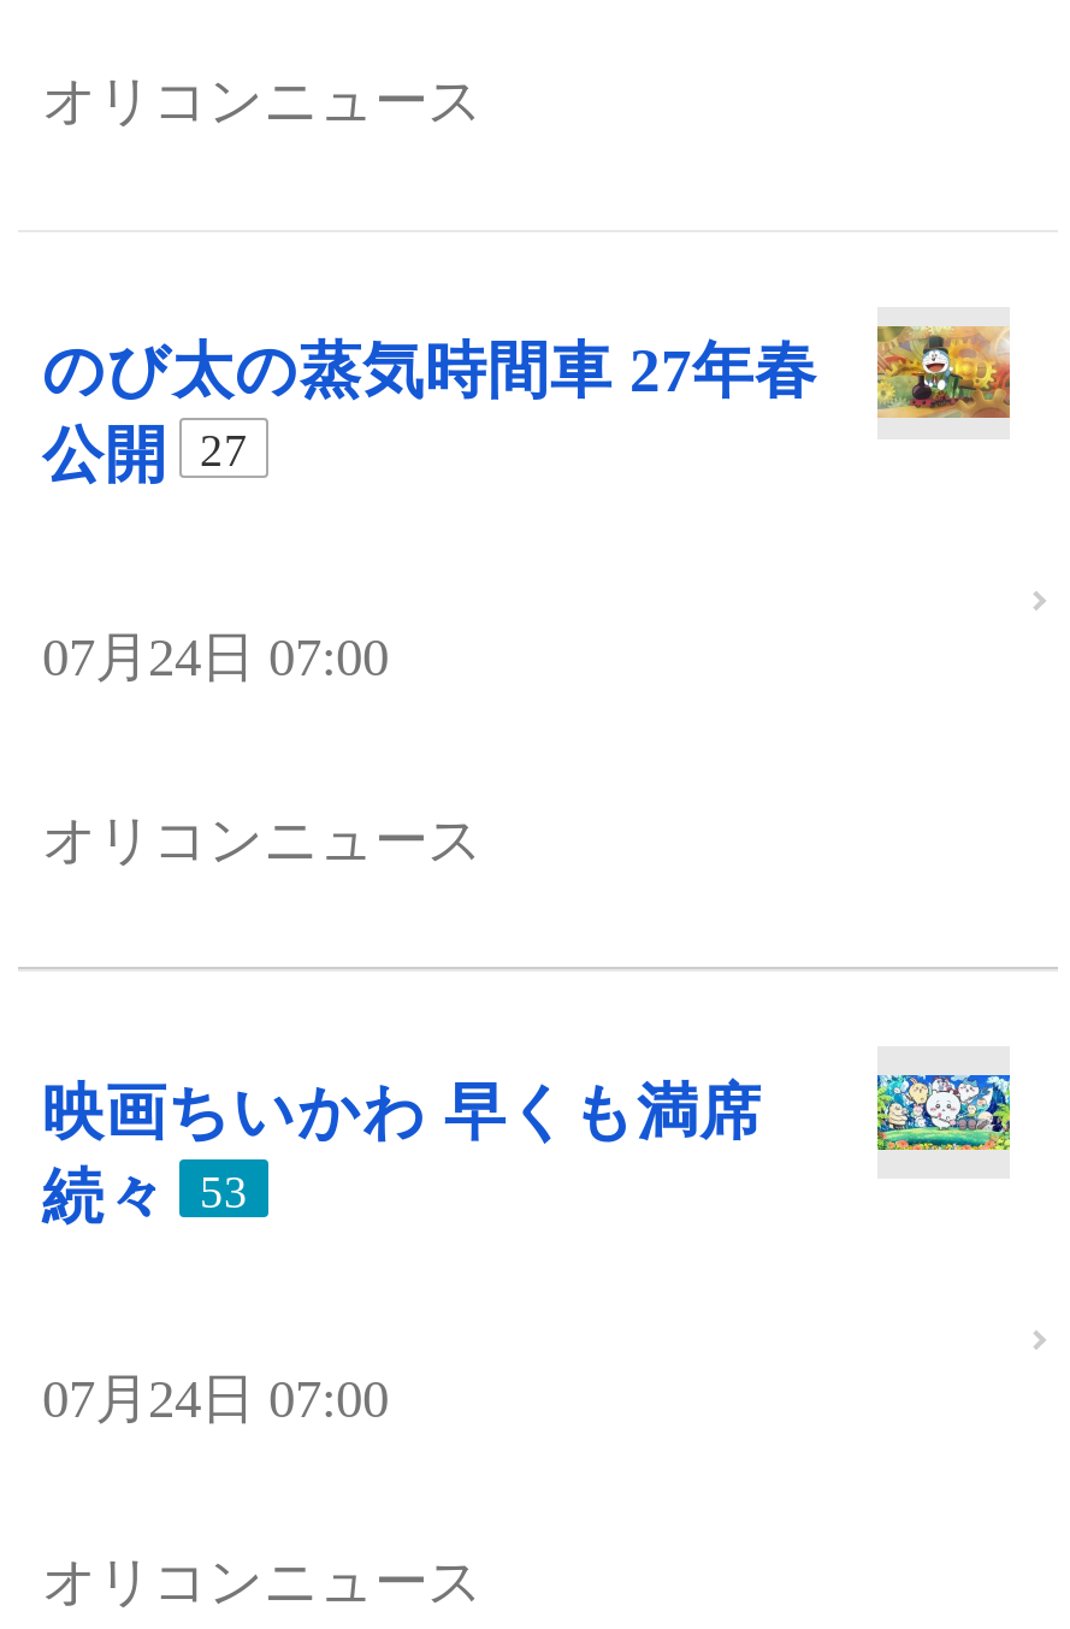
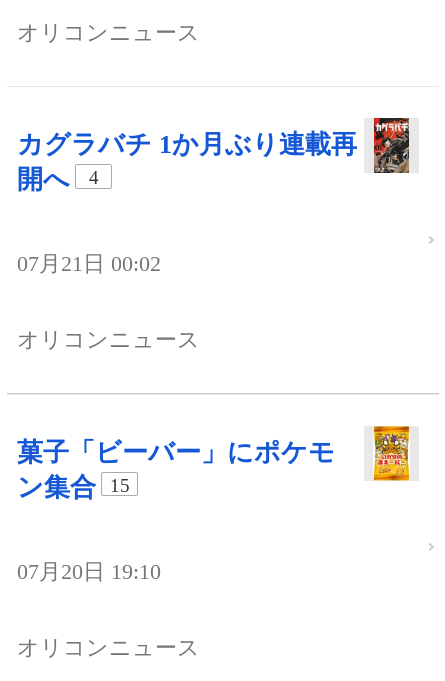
[42,307,1012,491] [image] | のび太の蒸気時間車 27年春 | 公開 | 27 -> [17,117,419,194] [image] | カグラバチ 1か月ぶり連載再 | 開へ | 4
[42,628,389,688] 07月24日 07:00 -> [17,251,161,276] 07月21日 00:02
[875,1049,1012,1181] [image] -> [364,425,419,482] [image]
[42,1078,762,1232] 映画ちいかわ 早くも満席 | 続々 | 53 -> [17,438,335,502] 菓子「ビーバー」にポケモ | ン集合 | 15
[42,1369,389,1429] 07月24日 07:00 -> [17,559,161,584] 07月20日 19:10

